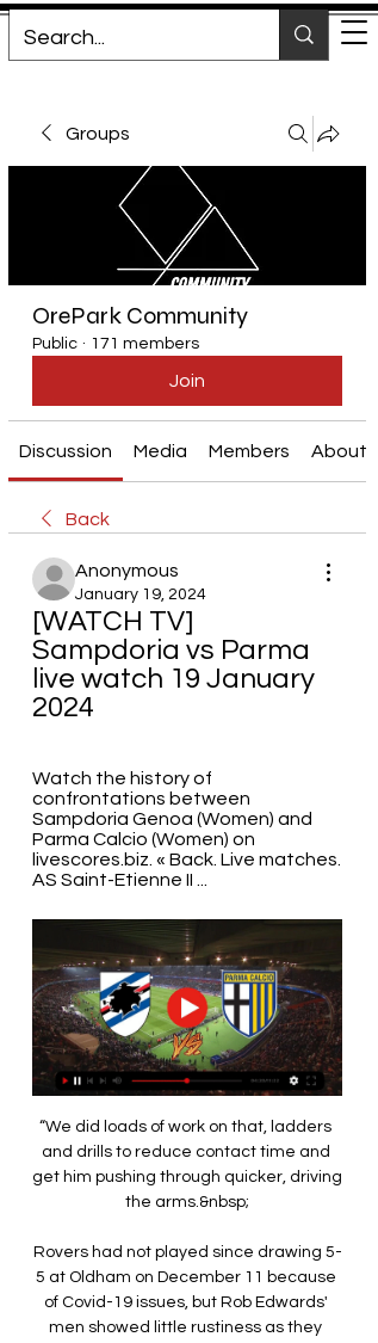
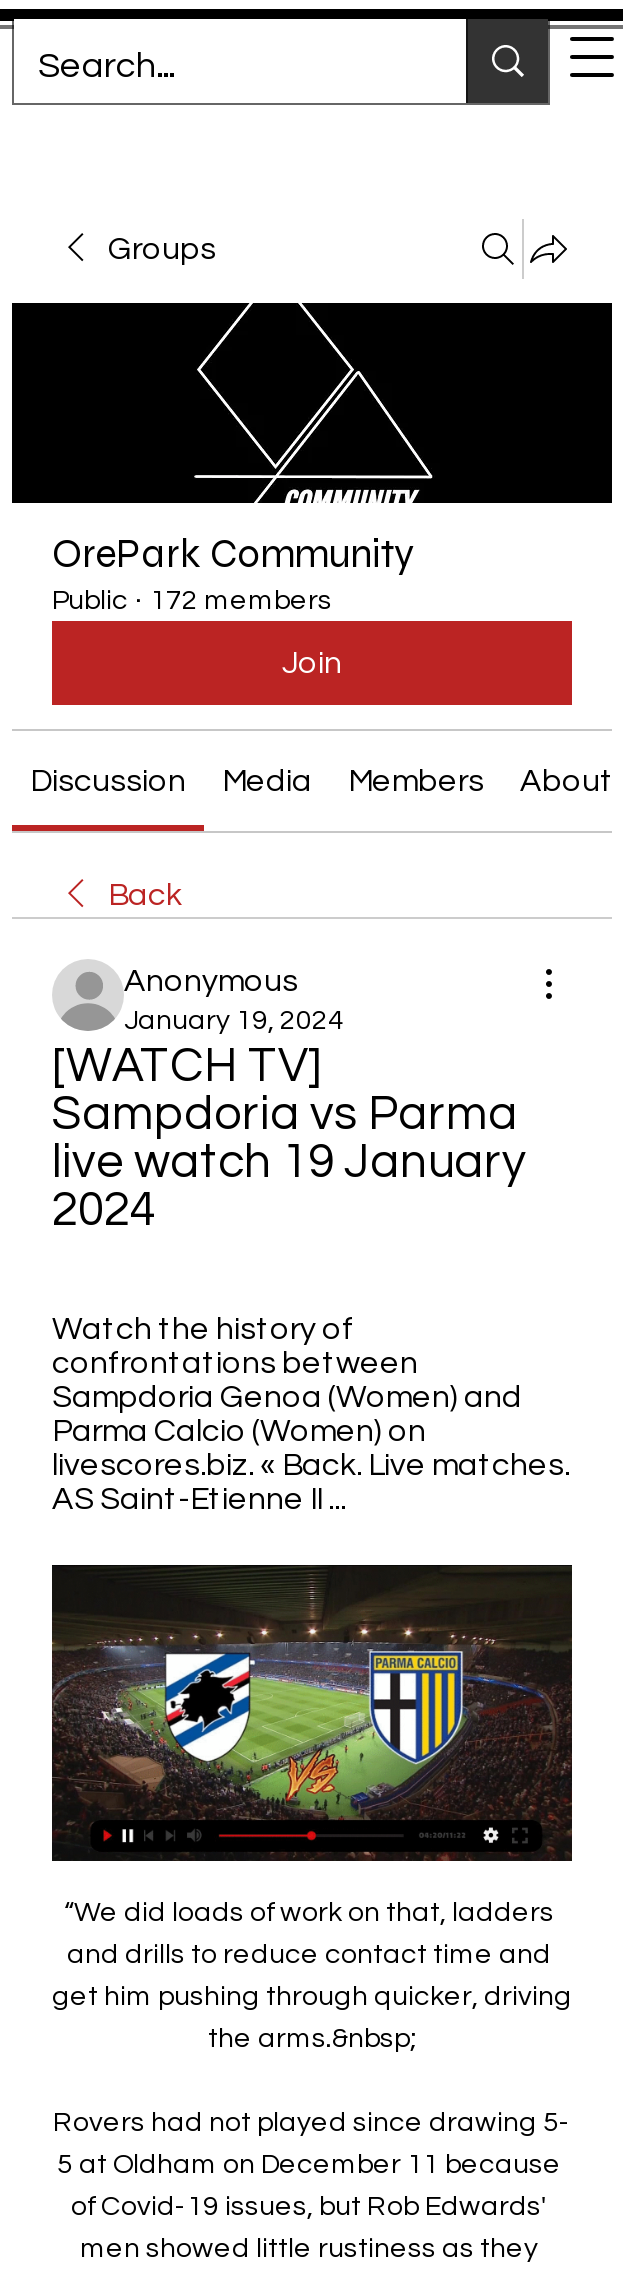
[32,335,199,352] Public · 171 members -> [52,587,332,615] Public · 172 members
[166,987,209,1029] [image] -> [278,1679,346,1747] [image]

